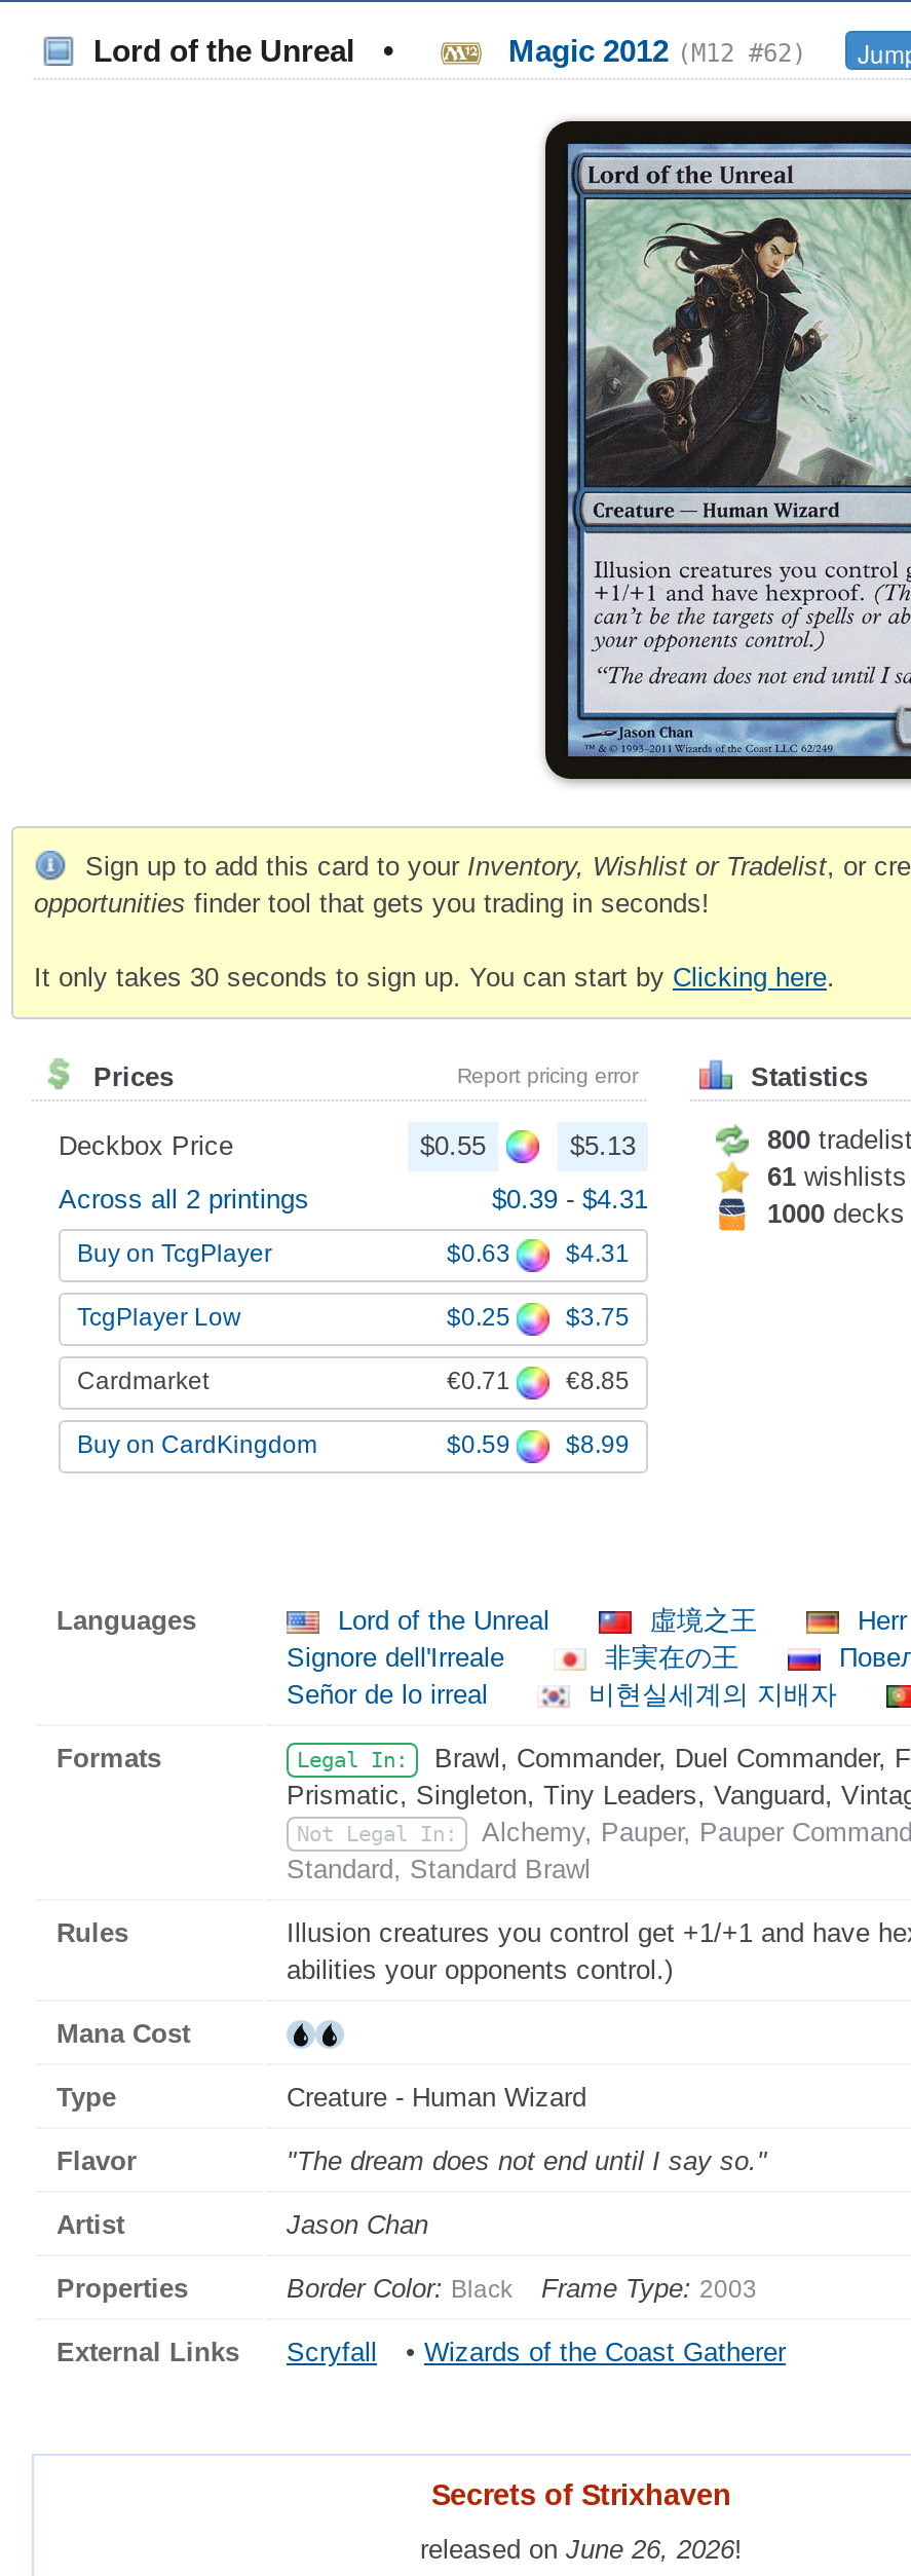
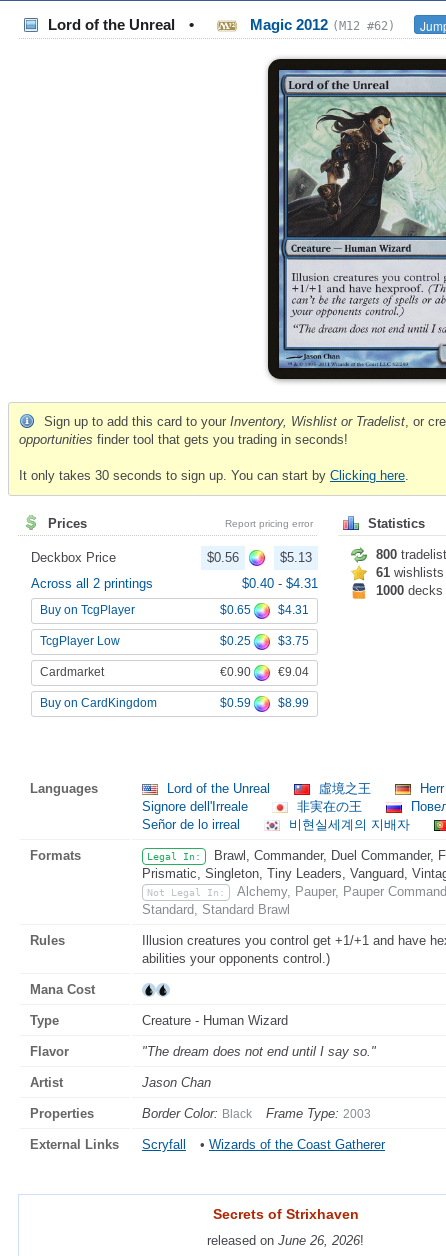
[420,1130,486,1161] $0.55 -> [207,550,239,565] $0.56
[492,1184,648,1214] $0.39 - $4.31 -> [242,576,318,591] $0.40 - $4.31
[447,1239,630,1268] $0.63 $4.31 -> [220,603,309,617] $0.65 $4.31
[447,1367,517,1396] €0.71 -> [220,665,254,679] €0.90
[560,1367,630,1396] €8.85 -> [275,665,309,679] €9.04

